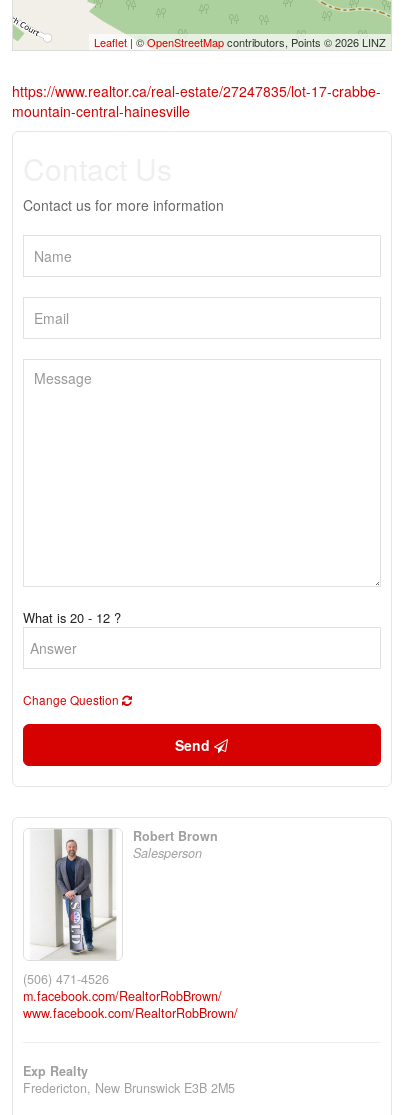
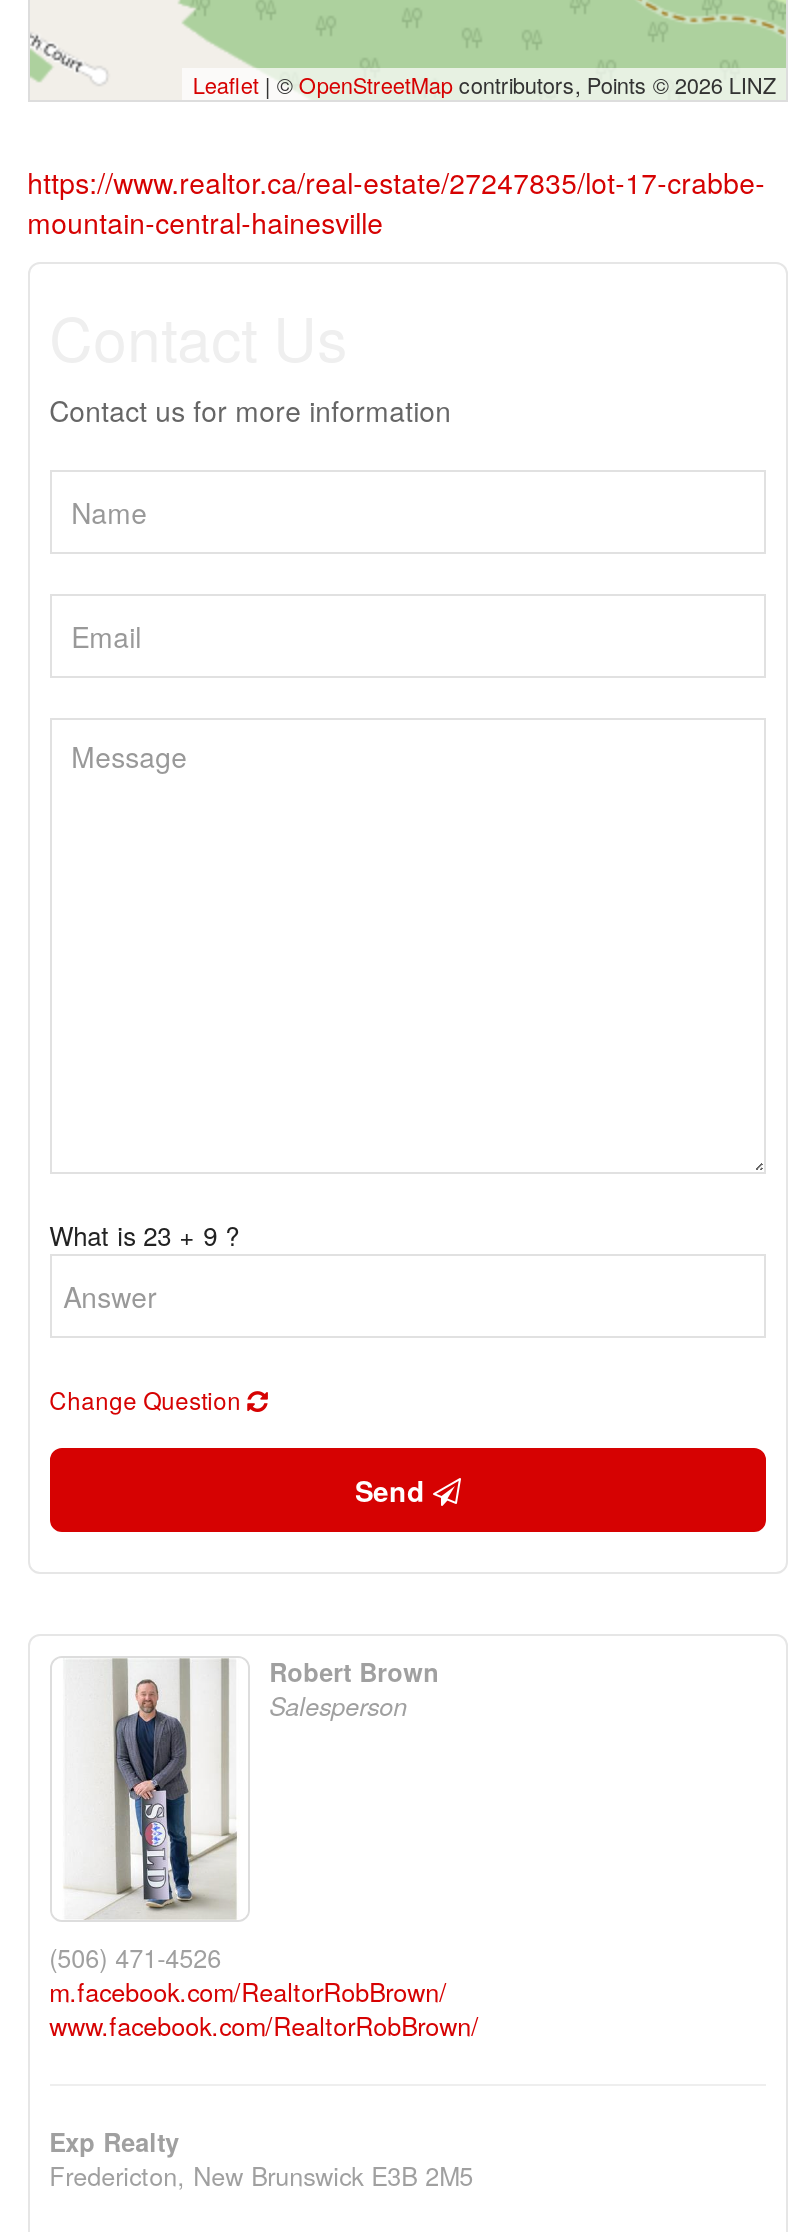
[23,608,121,627] What is 20 - 12 ? -> [49,1216,239,1254] What is 23 + 9 ?

